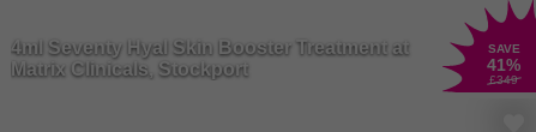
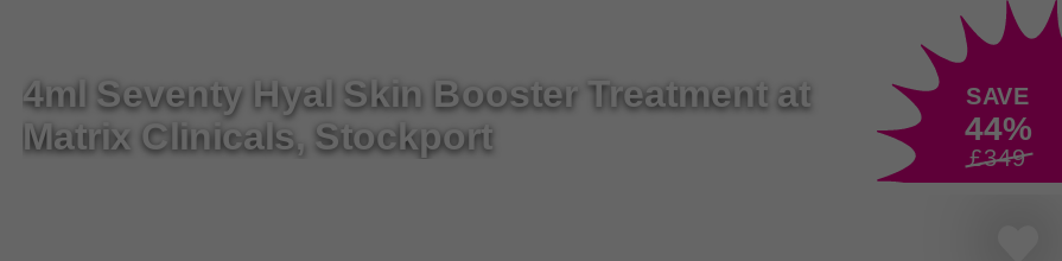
[487,55,520,74] 41% -> [965,108,1031,146] 44%

